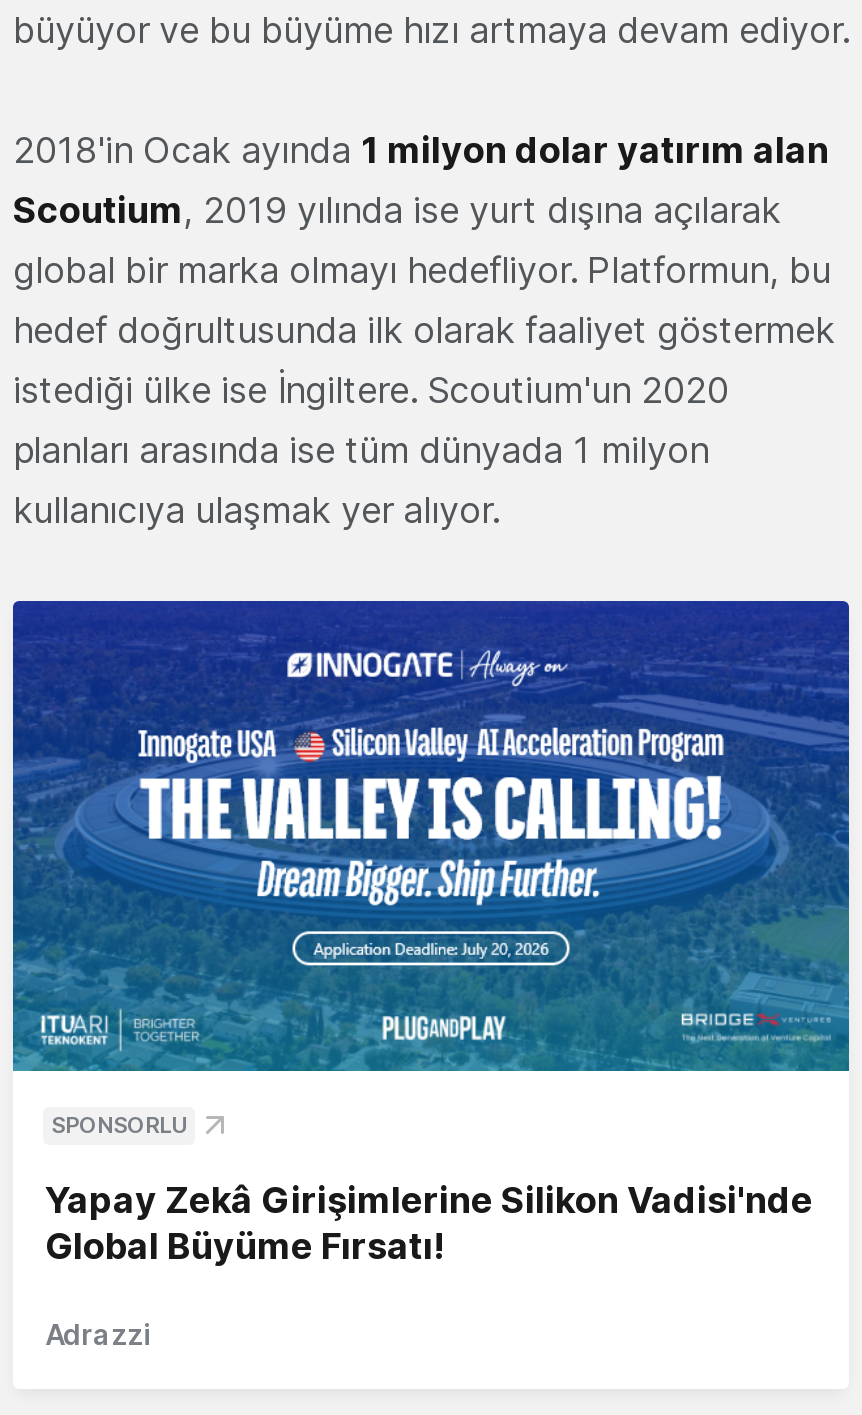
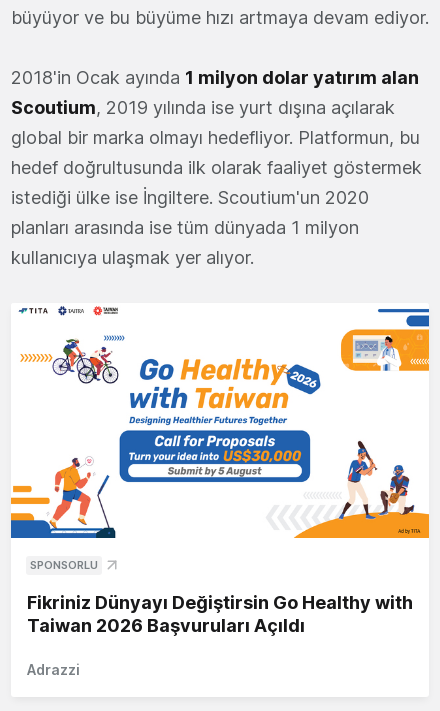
[11,599,851,1073] [image] -> [10,303,430,539] [image]
[45,1180,813,1268] Yapay Zekâ Girişimlerine Silikon Vadisi'nde | Global Büyüme Fırsatı! -> [27,592,413,636] Fikriniz Dünyayı Değiştirsin Go Healthy with | Taiwan 2026 Başvuruları Açıldı

